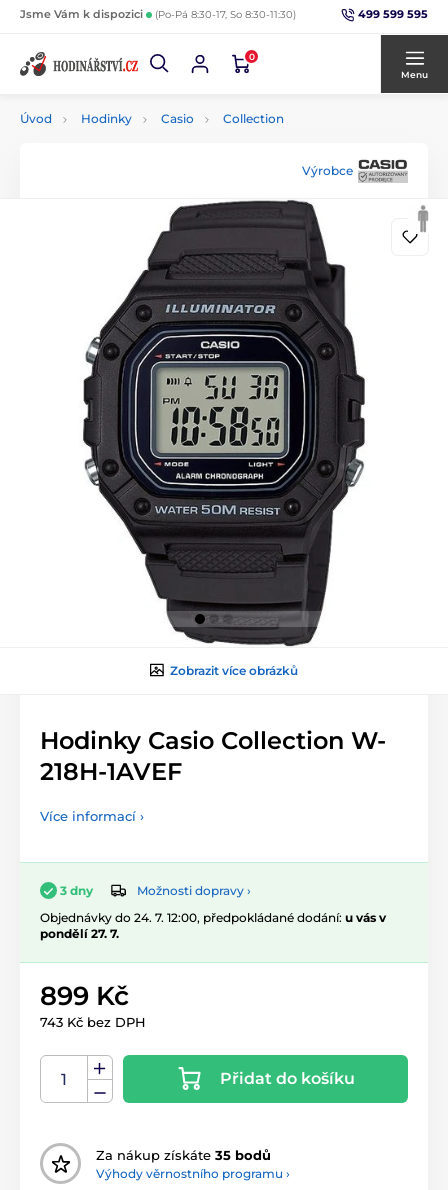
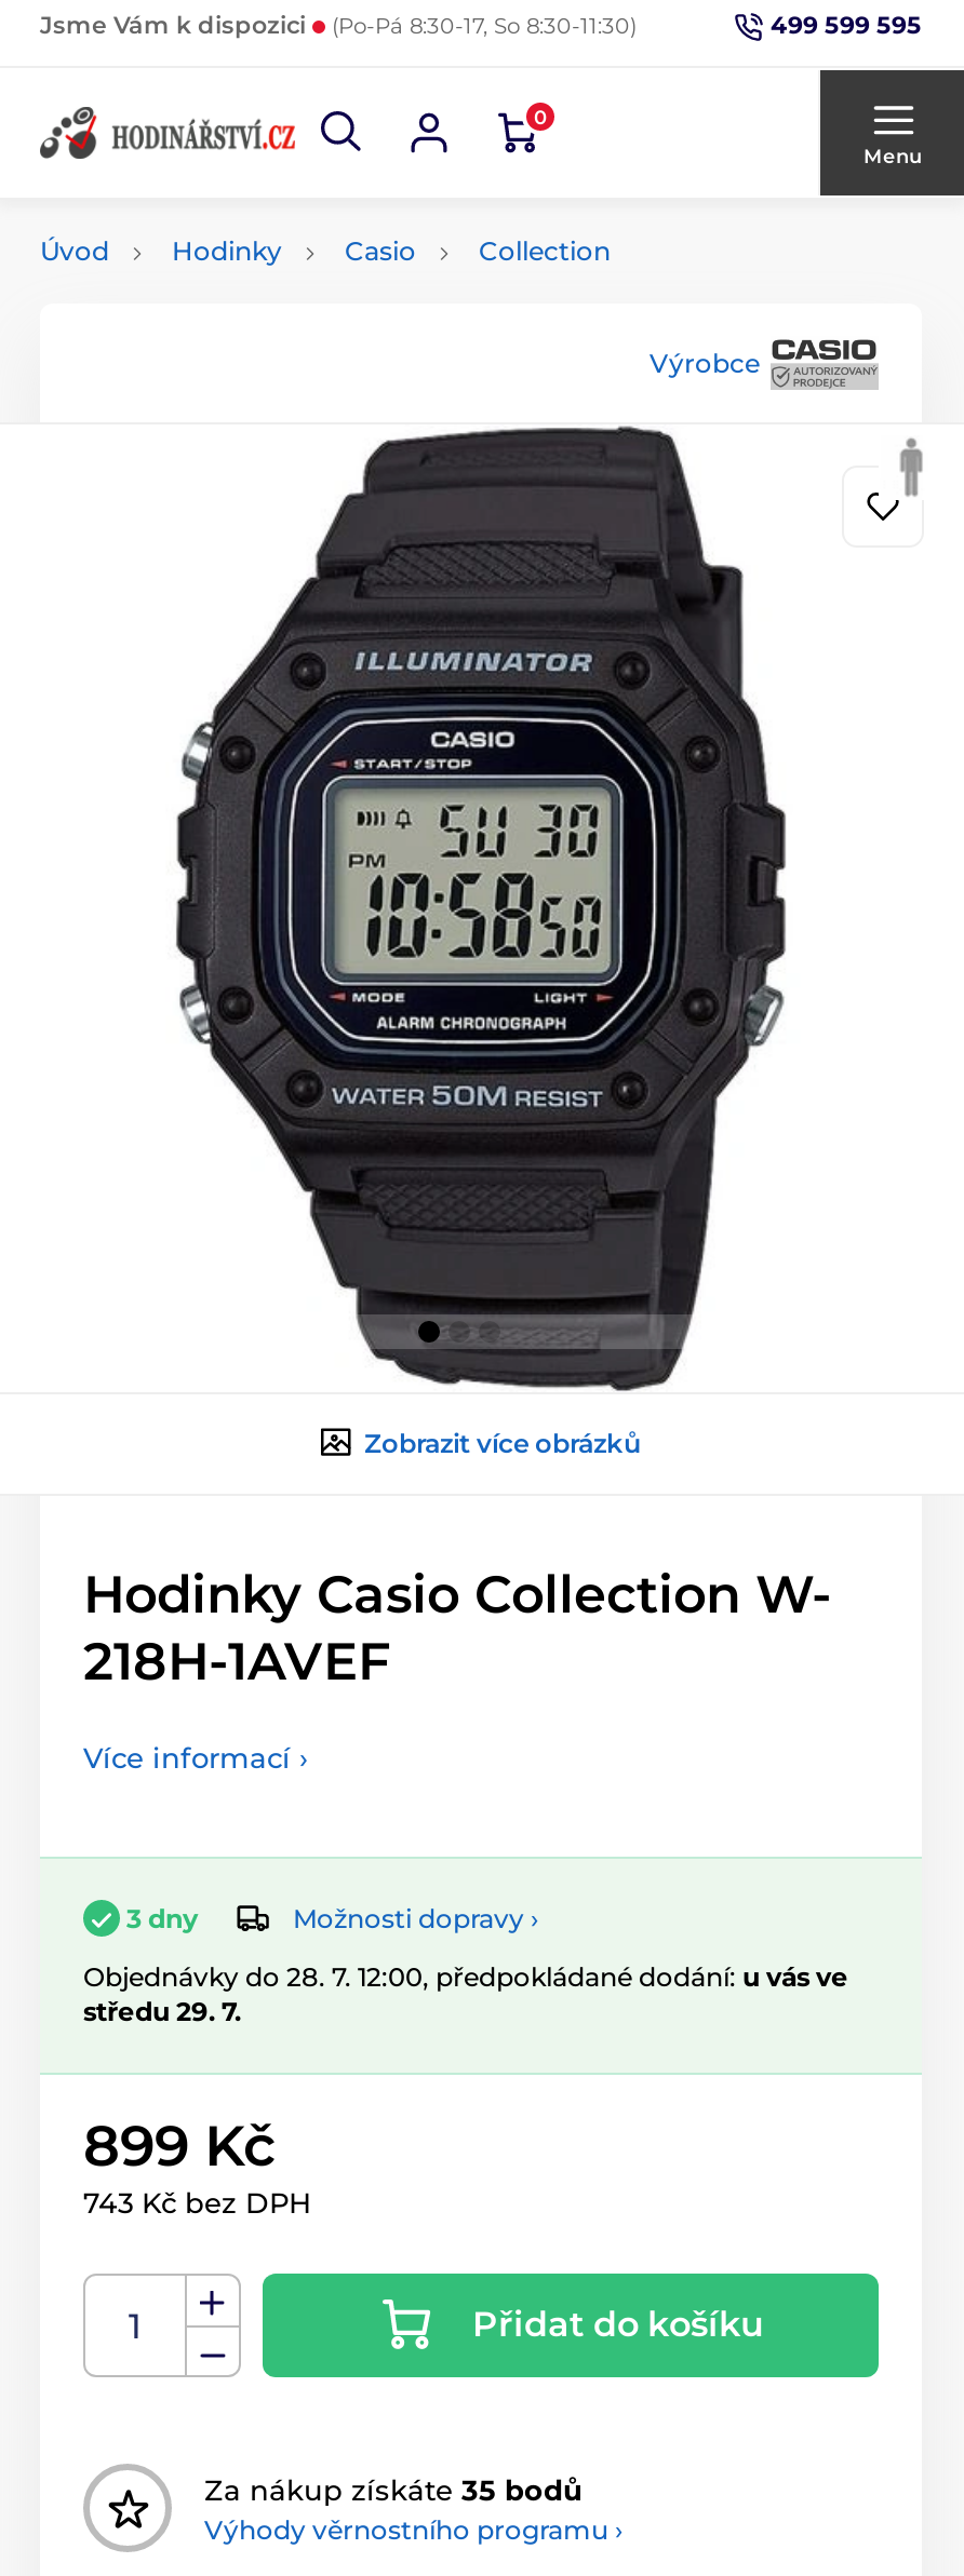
[40,910,386,941] Objednávky do 24. 7. 12:00, předpokládané dodání: u vás v | pondělí 27. 7. -> [83,1961,848,2028] Objednávky do 28. 7. 12:00, předpokládané dodání: u vás ve | středu 29. 7.

